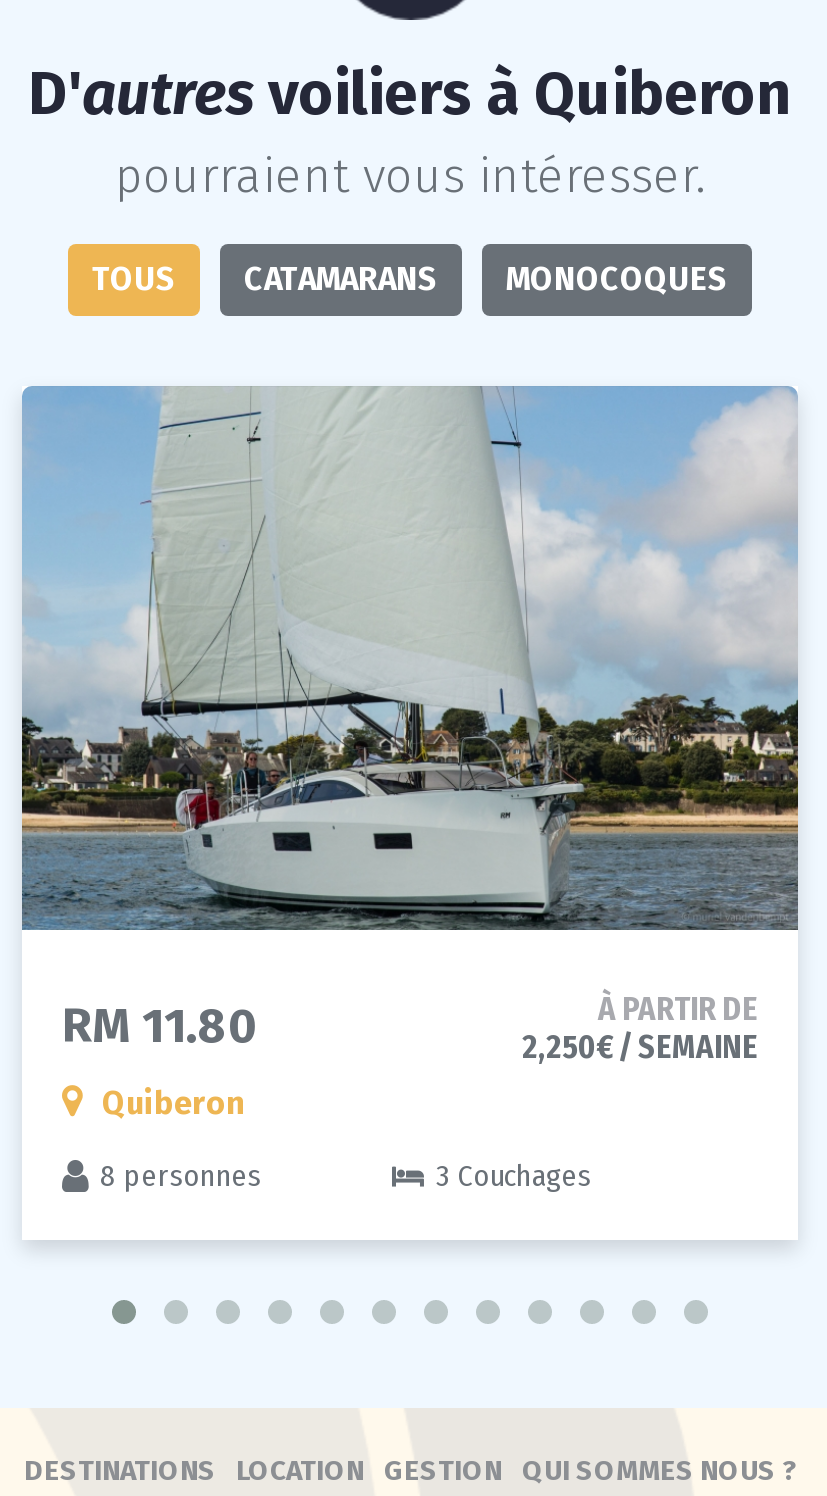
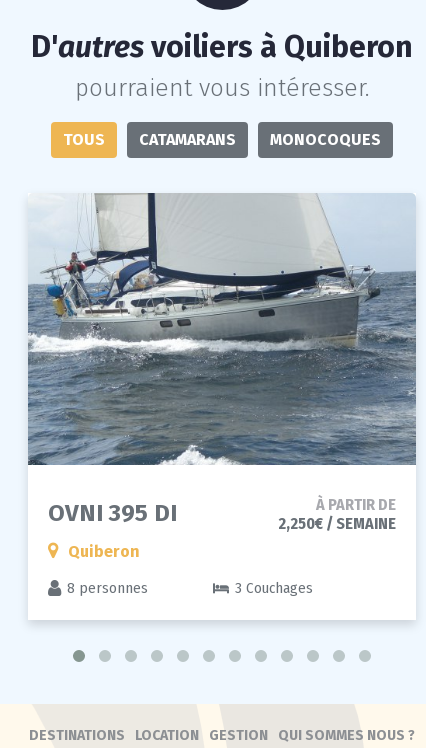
[20,384,800,1053] [image] | RM 11.80 -> [27,192,417,527] [image] | OVNI 395 DI

